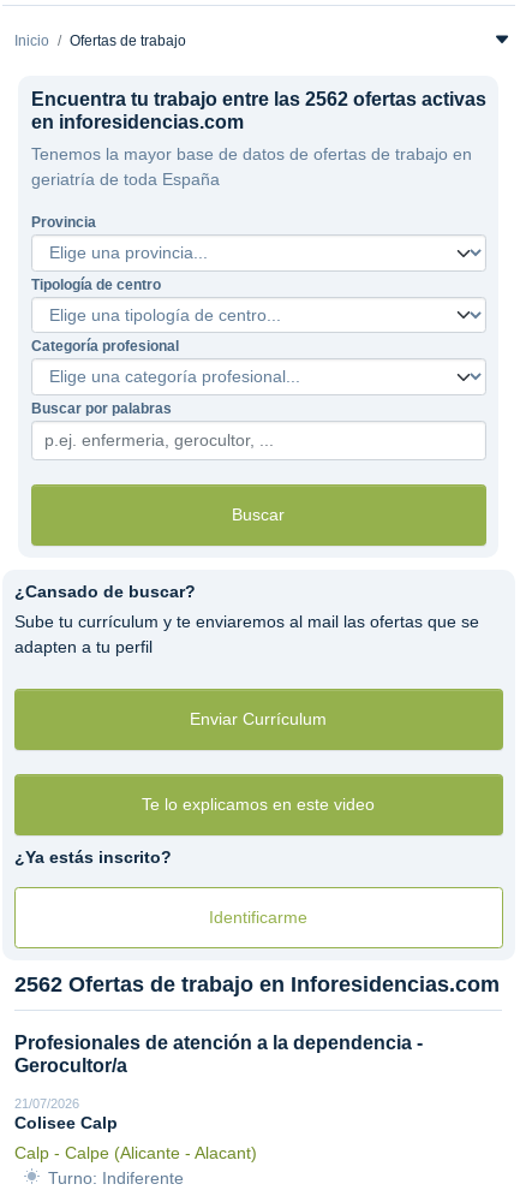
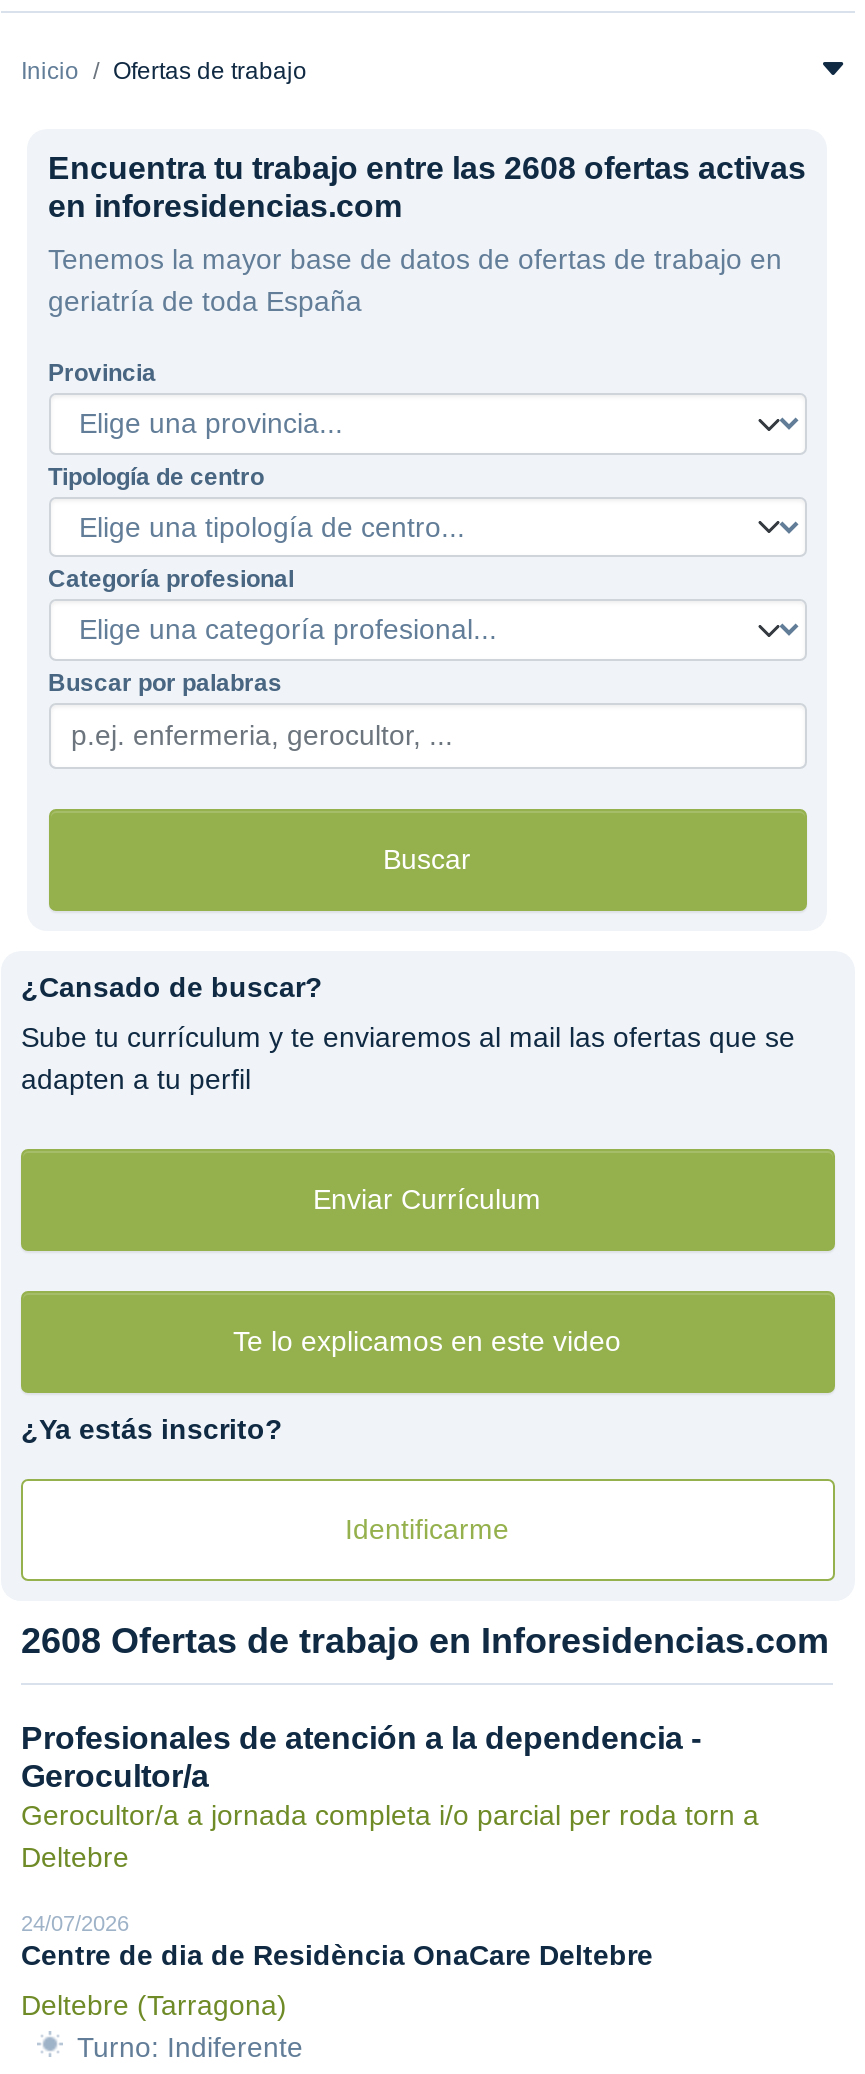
[31,89,486,109] Encuentra tu trabajo entre las 2562 ofertas activas -> [48,151,806,185] Encuentra tu trabajo entre las 2608 ofertas activas
[14,972,500,996] 2562 Ofertas de trabajo en Inforesidencias.com -> [21,1621,829,1661] 2608 Ofertas de trabajo en Inforesidencias.com
[14,1096,257,1162] 21/07/2026 | Colisee Calp | Calp - Calpe (Alicante - Alacant) -> [21,1799,759,2021] Gerocultor/a a jornada completa i/o parcial per roda torn a | Deltebre | 24/07/2026 | Centre de dia de Residència OnaCare Deltebre | Deltebre (Tarragona)

